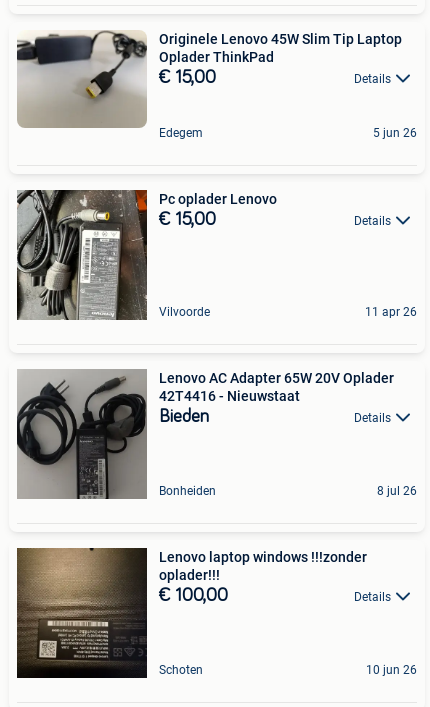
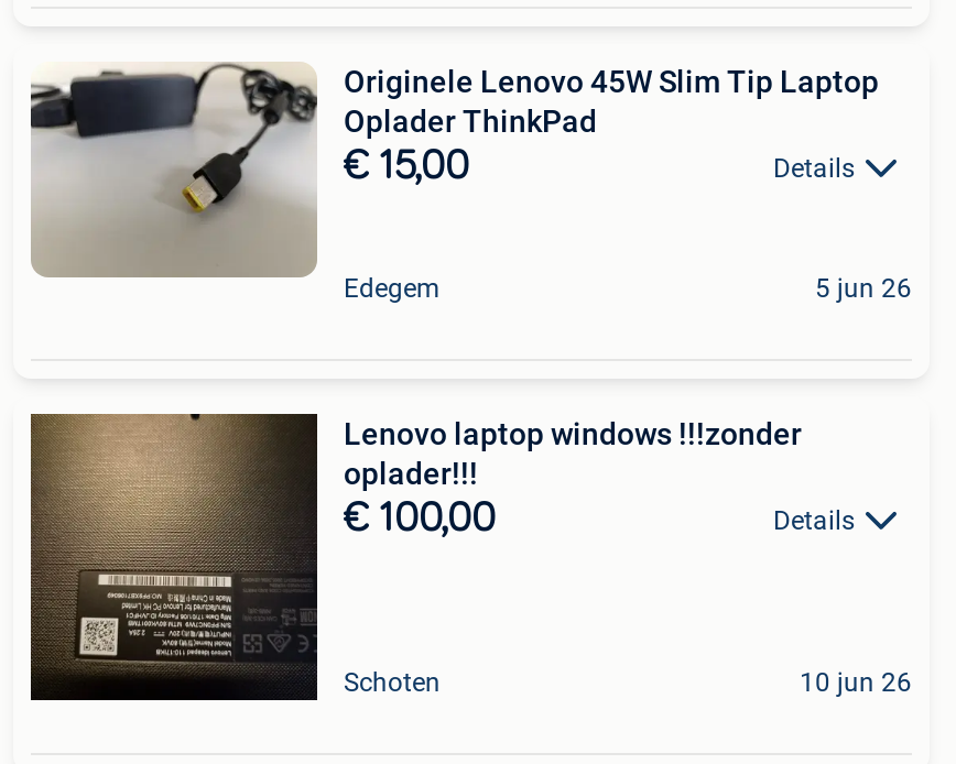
[17,189,391,321] [image] | Pc oplader Lenovo | € 15,00 | Details -> none
[159,305,417,319] Vilvoorde | 11 apr 26 -> none
[16,368,394,500] [image] | Lenovo AC Adapter 65W 20V Oplader | 42T4416 - Nieuwstaat | Bieden | Details -> none
[159,484,417,498] Bonheiden | 8 jul 26 -> none

